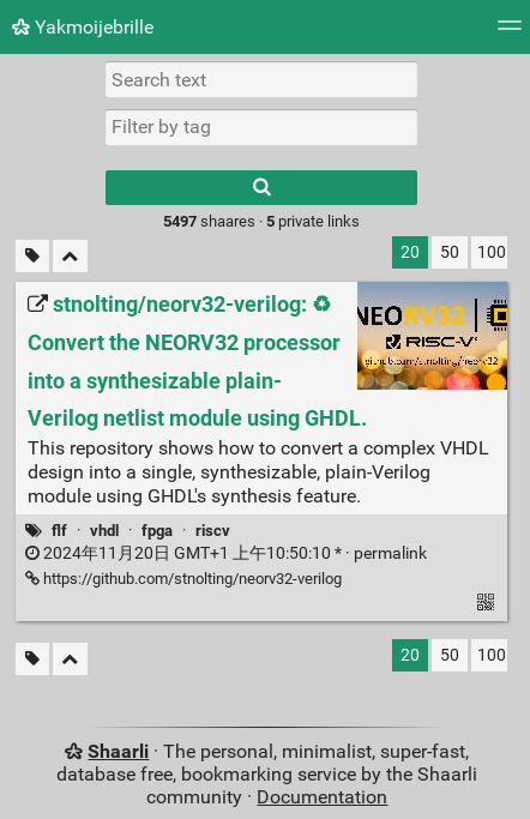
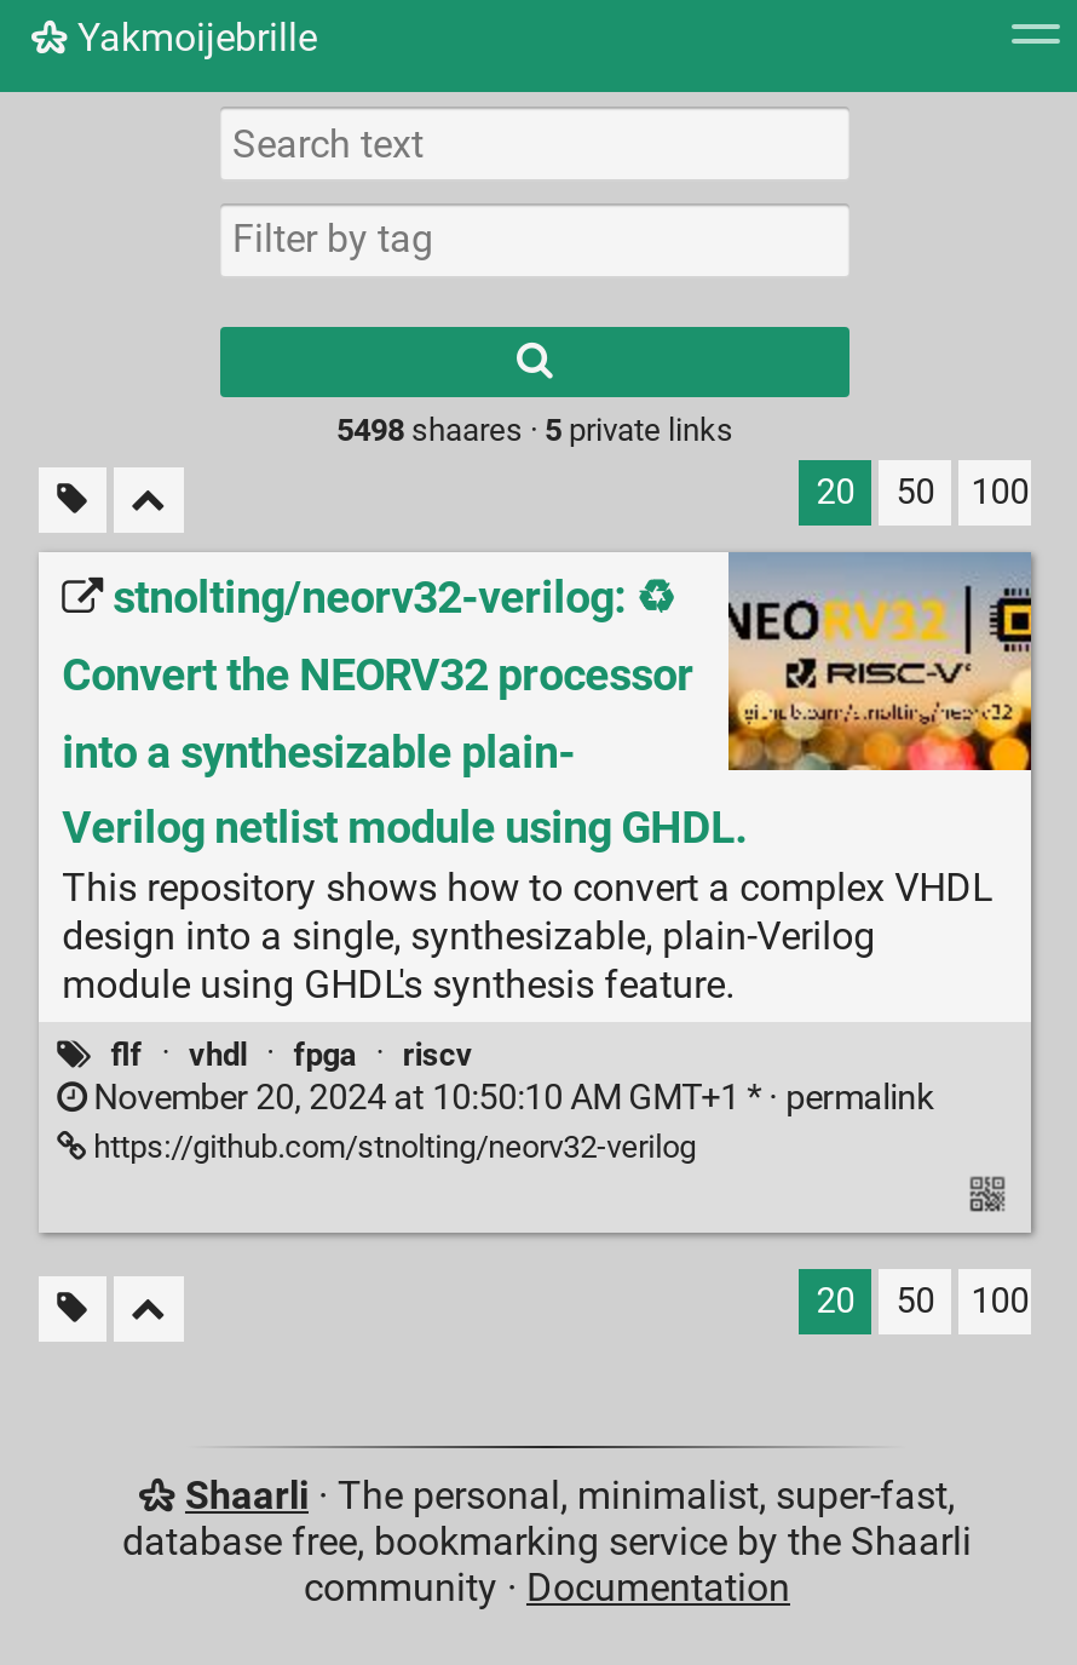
[163,212,360,230] 5497 shaares · 5 private links -> [336,411,733,448] 5498 shaares · 5 private links
[39,543,427,563] 2024年11月20日 GMT+1 上午10:50:10 * · permalink -> [86,1077,933,1118] November 20, 2024 at 10:50:10 AM GMT+1 * · permalink

